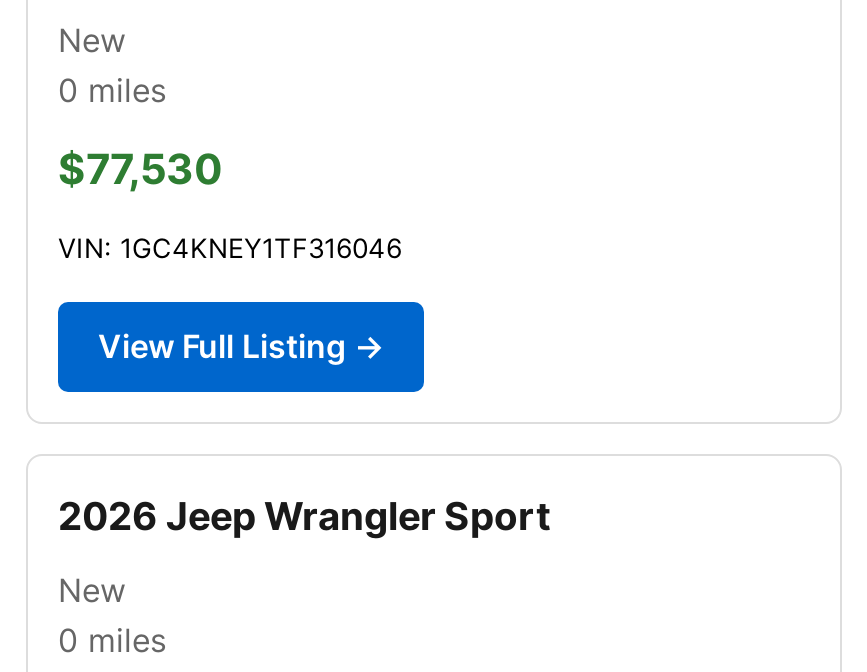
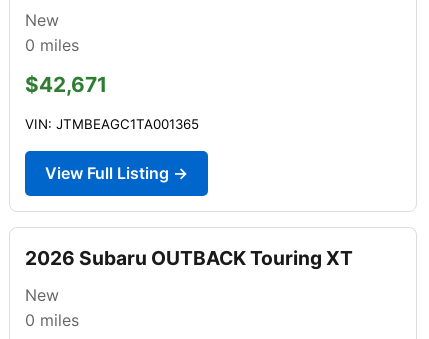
[58,144,222,194] $77,530 -> [25,72,107,97] $42,671
[58,232,402,264] VIN: 1GC4KNEY1TF316046 -> [25,116,199,132] VIN: JTMBEAGC1TA001365
[58,492,550,540] 2026 Jeep Wrangler Sport -> [25,246,353,270] 2026 Subaru OUTBACK Touring XT

